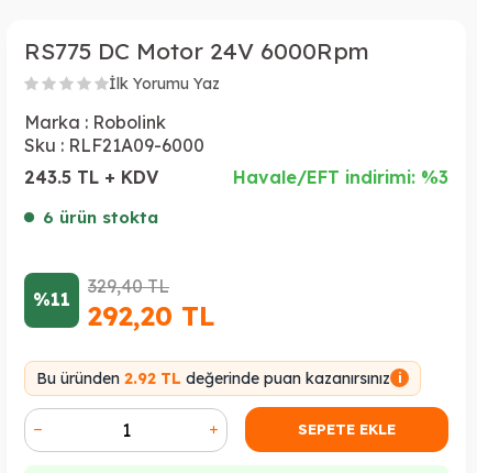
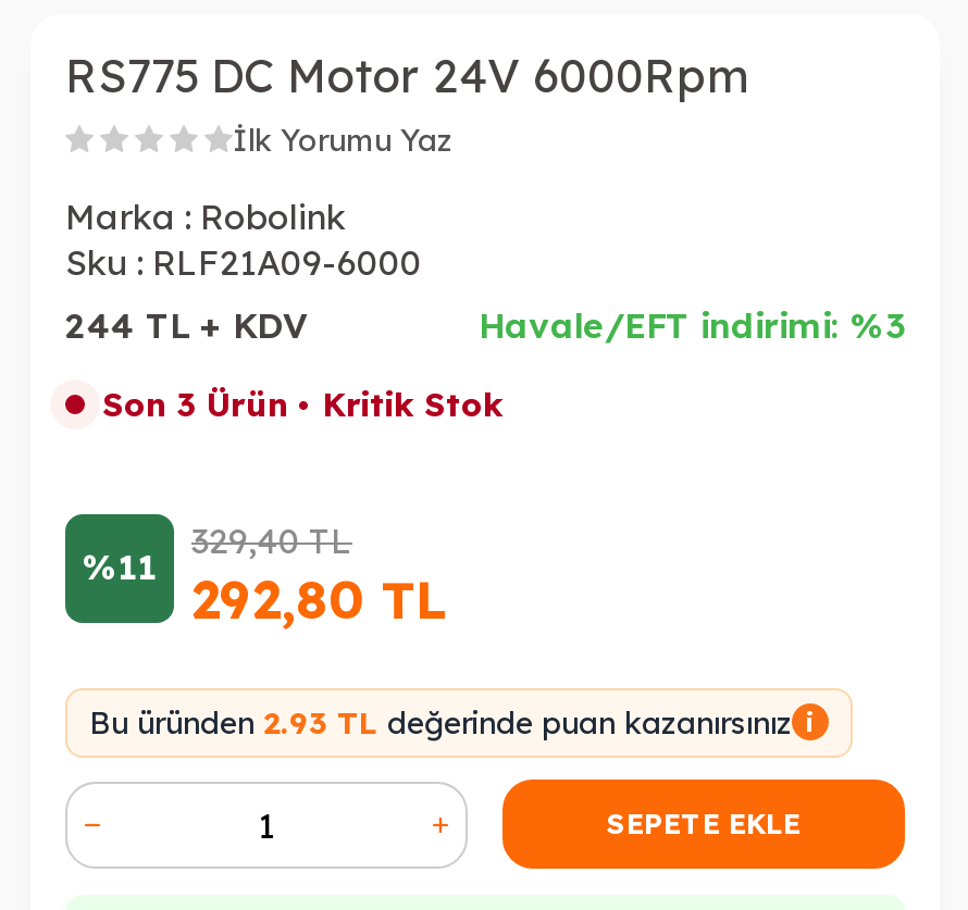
[24,166,158,188] 243.5 TL + KDV -> [65,303,307,347] 244 TL + KDV
[43,207,158,228] 6 ürün stokta -> [102,384,502,425] Son 3 Ürün • Kritik Stok
[33,289,214,332] %11 292,20 TL -> [83,546,446,631] %11 292,80 TL
[36,368,402,388] Bu üründen 2.92 TL değerinde puan kazanırsınız i -> [89,703,815,742] Bu üründen 2.93 TL değerinde puan kazanırsınız i

